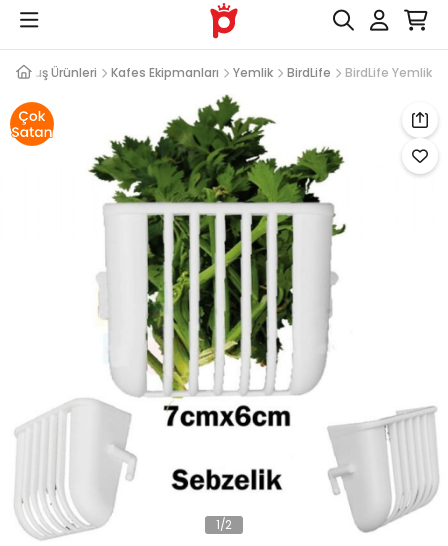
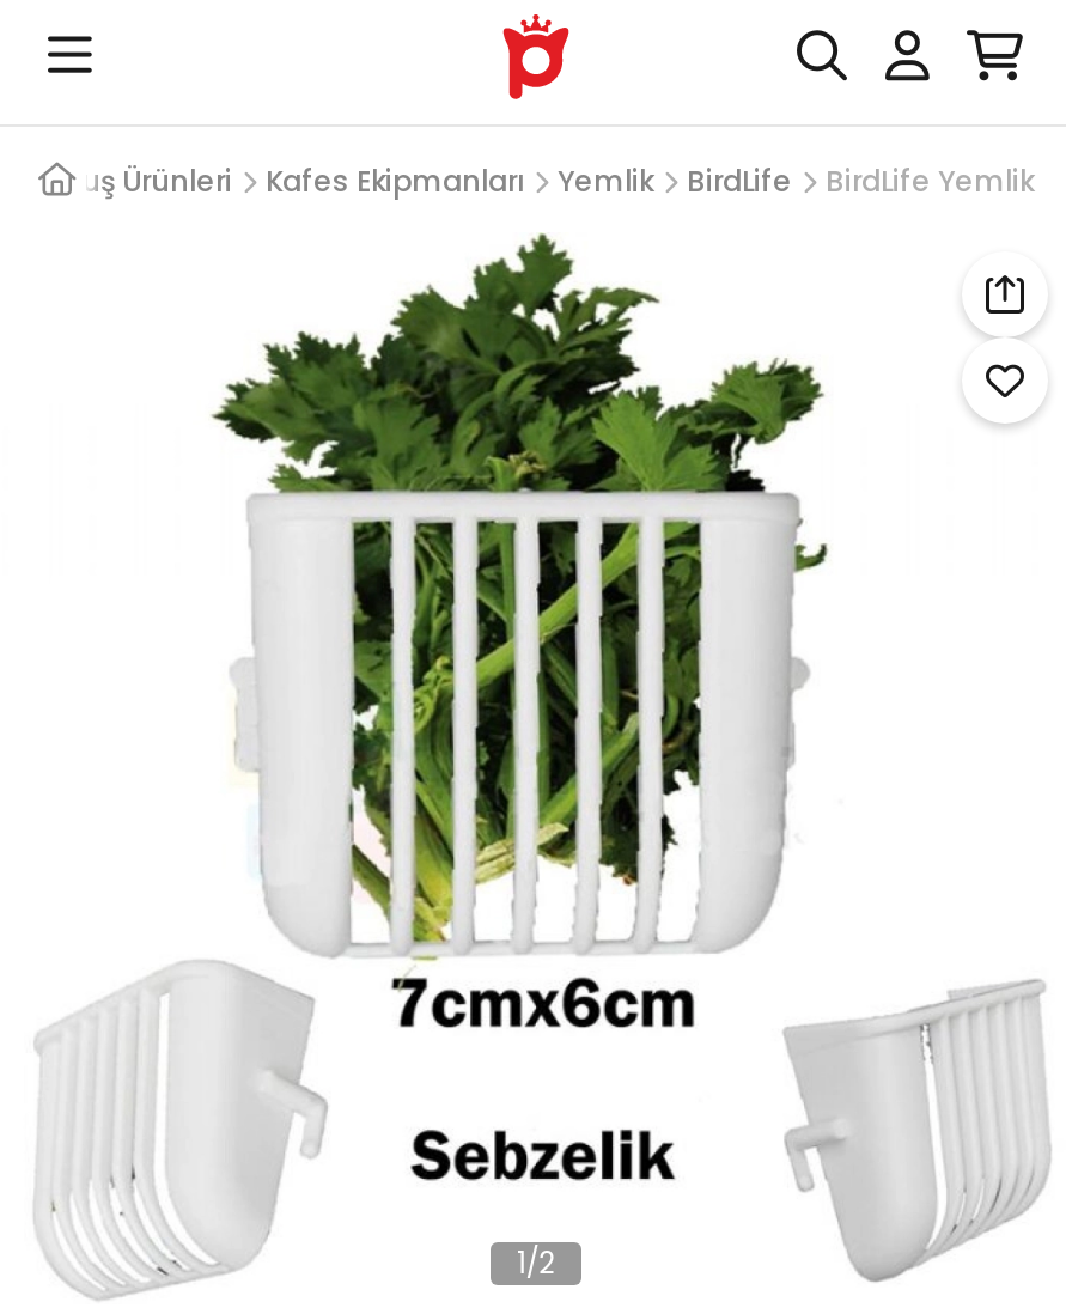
[9,101,55,147] [image] -> none

